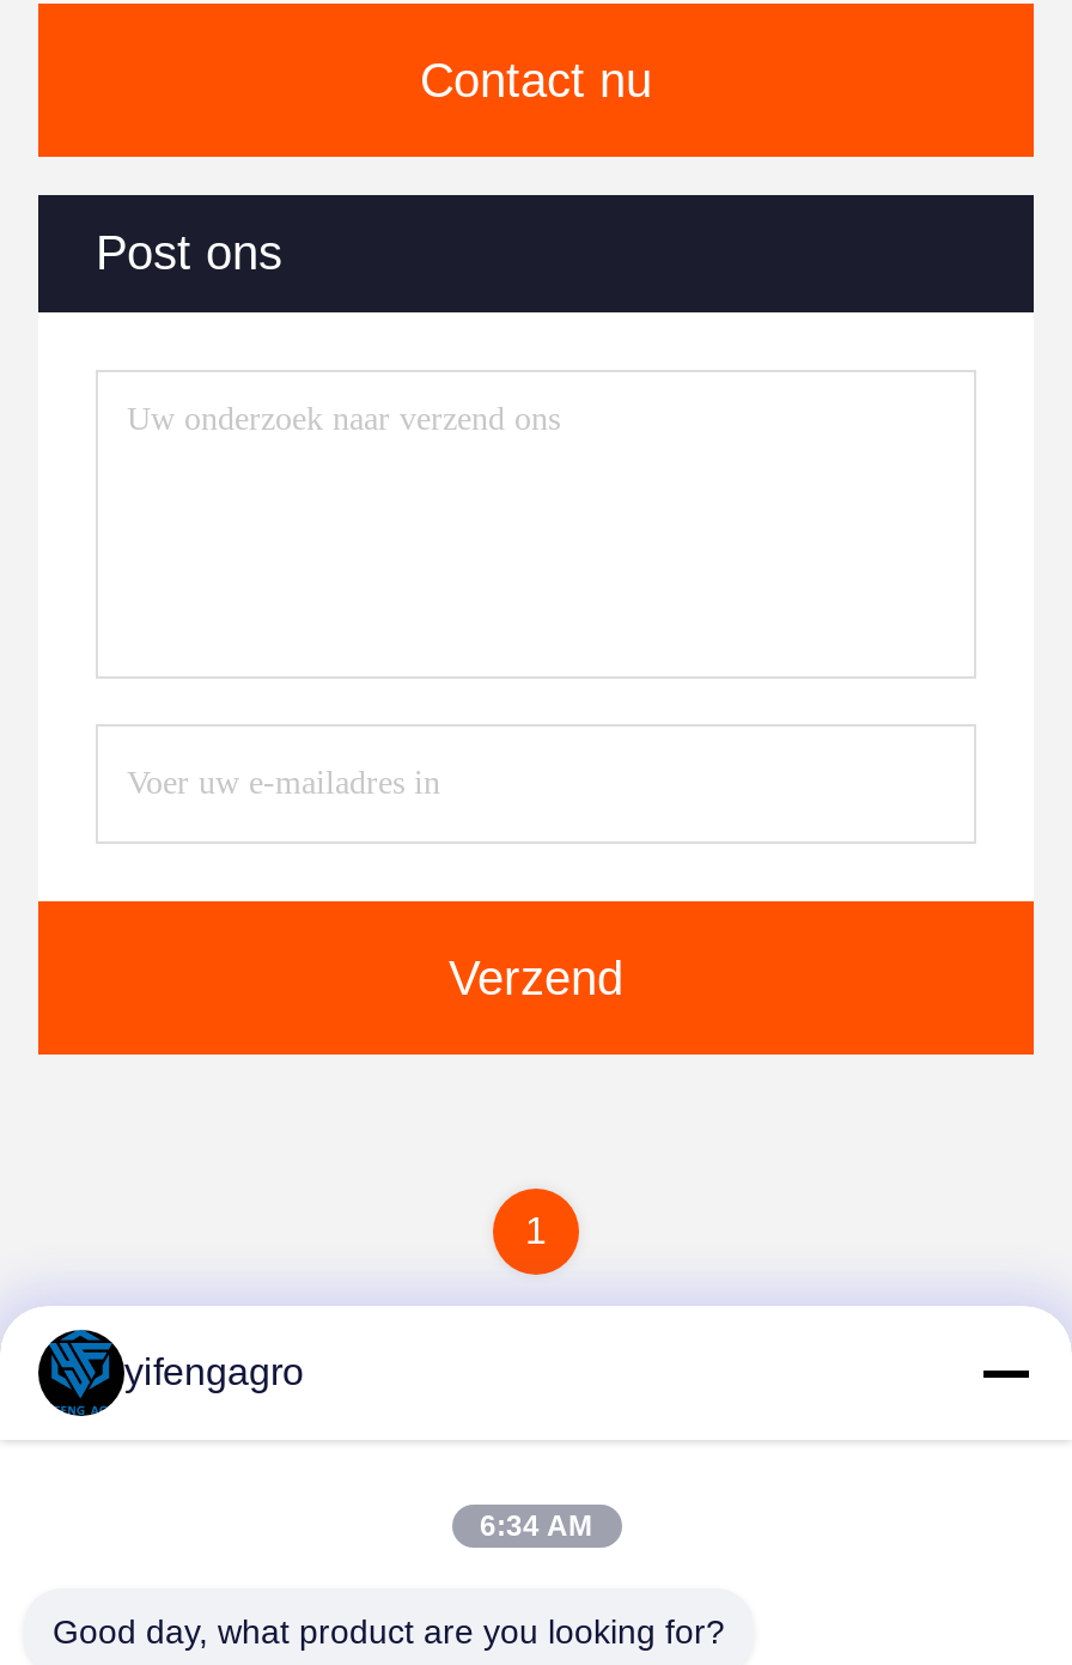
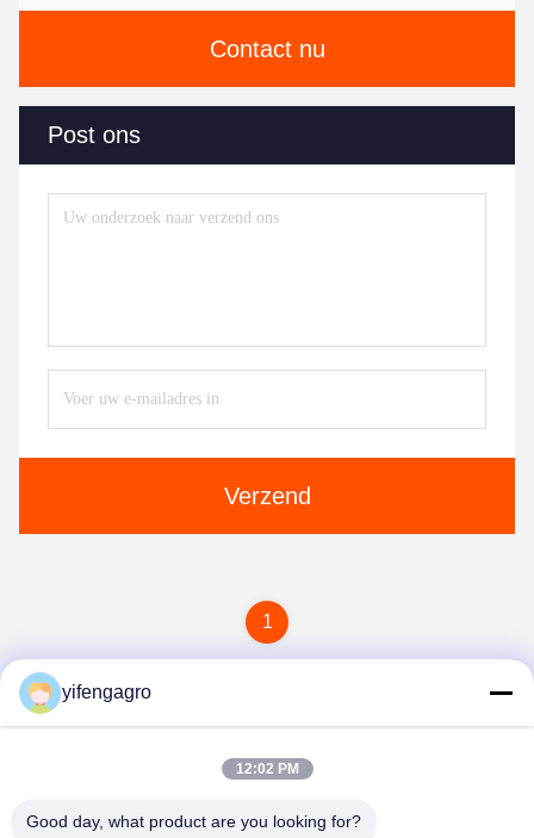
[36,1327,117,1418] [image] -> [19,671,58,714] [image]
[480,1509,592,1543] 6:34 AM -> [235,761,299,777] 12:02 PM

